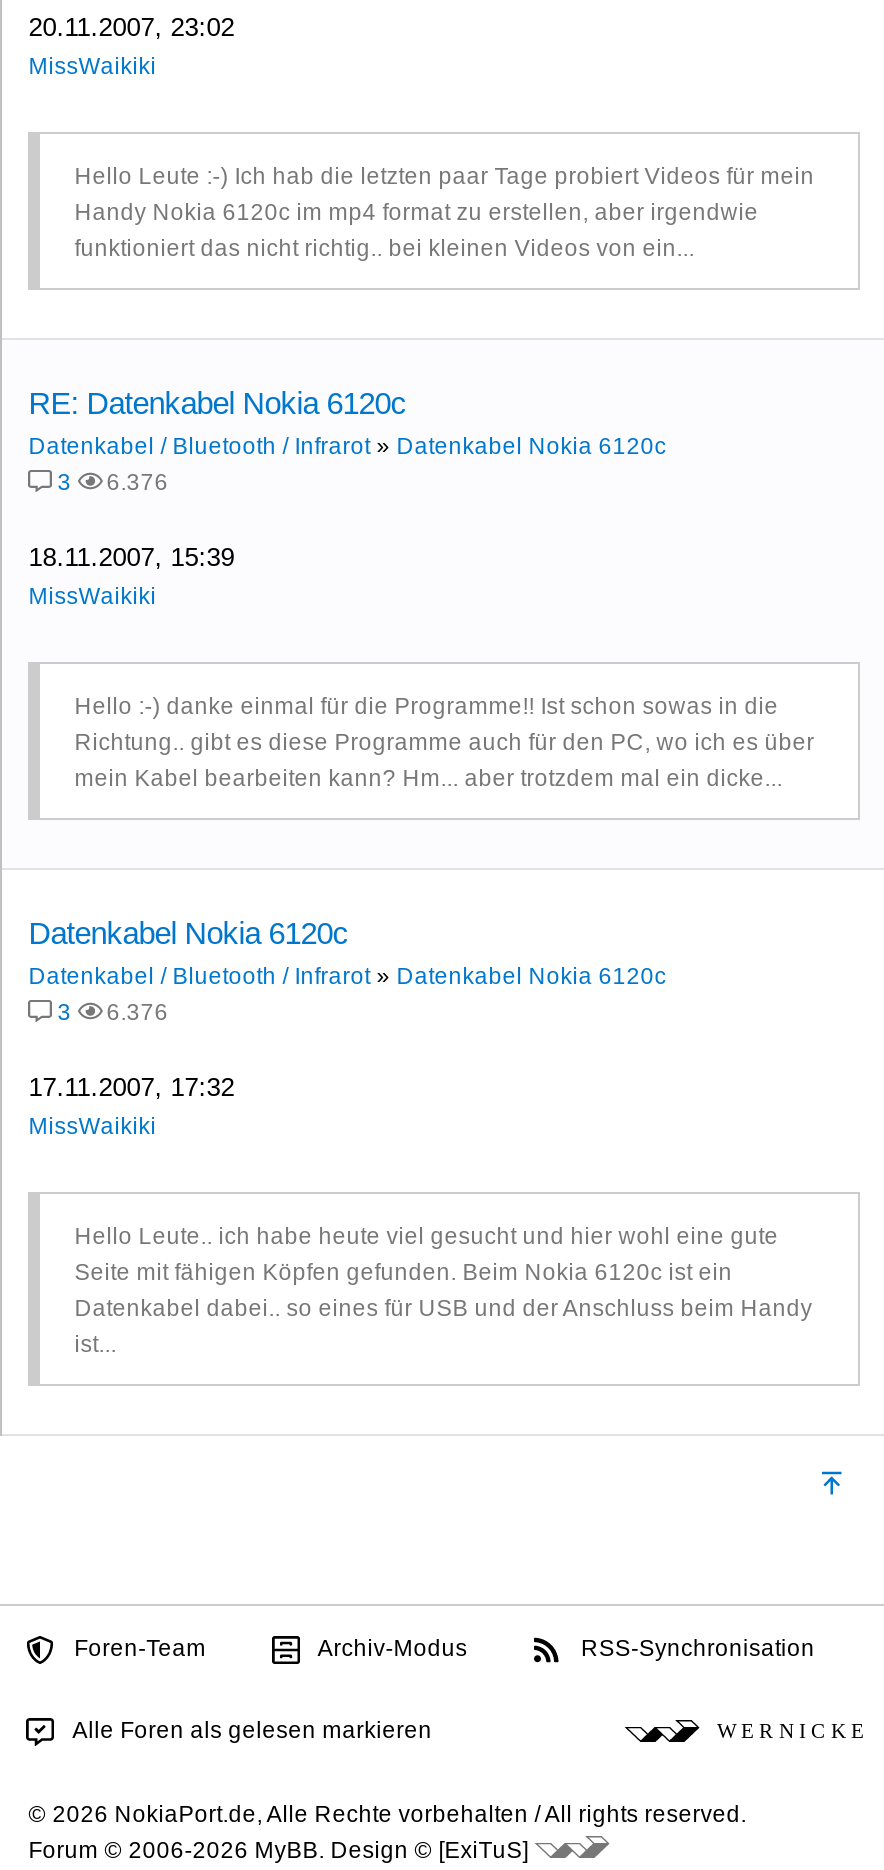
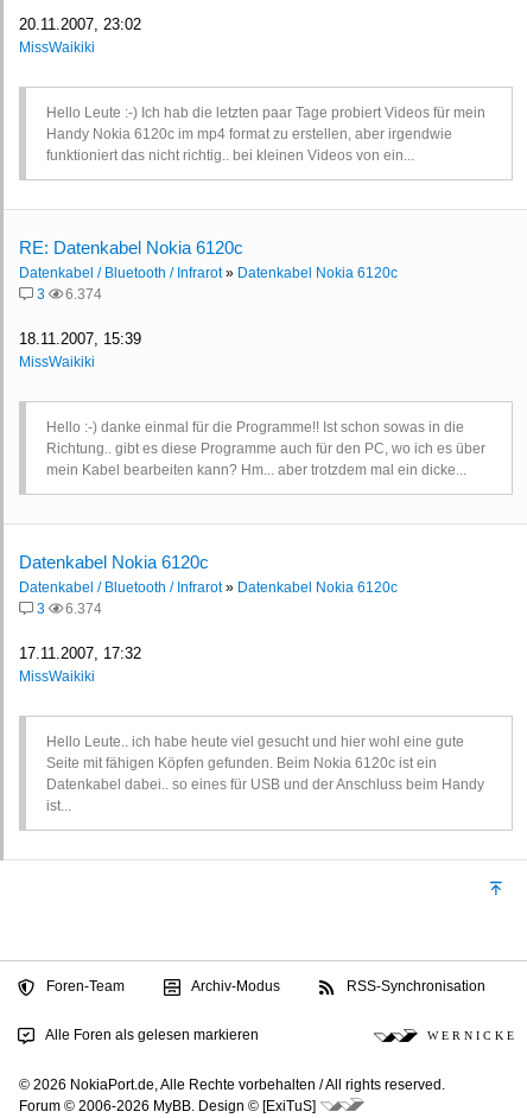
[57,469,168,493] 3 6.376 -> [36,287,102,301] 3 6.374
[57,999,168,1023] 3 6.376 -> [36,601,102,615] 3 6.374

